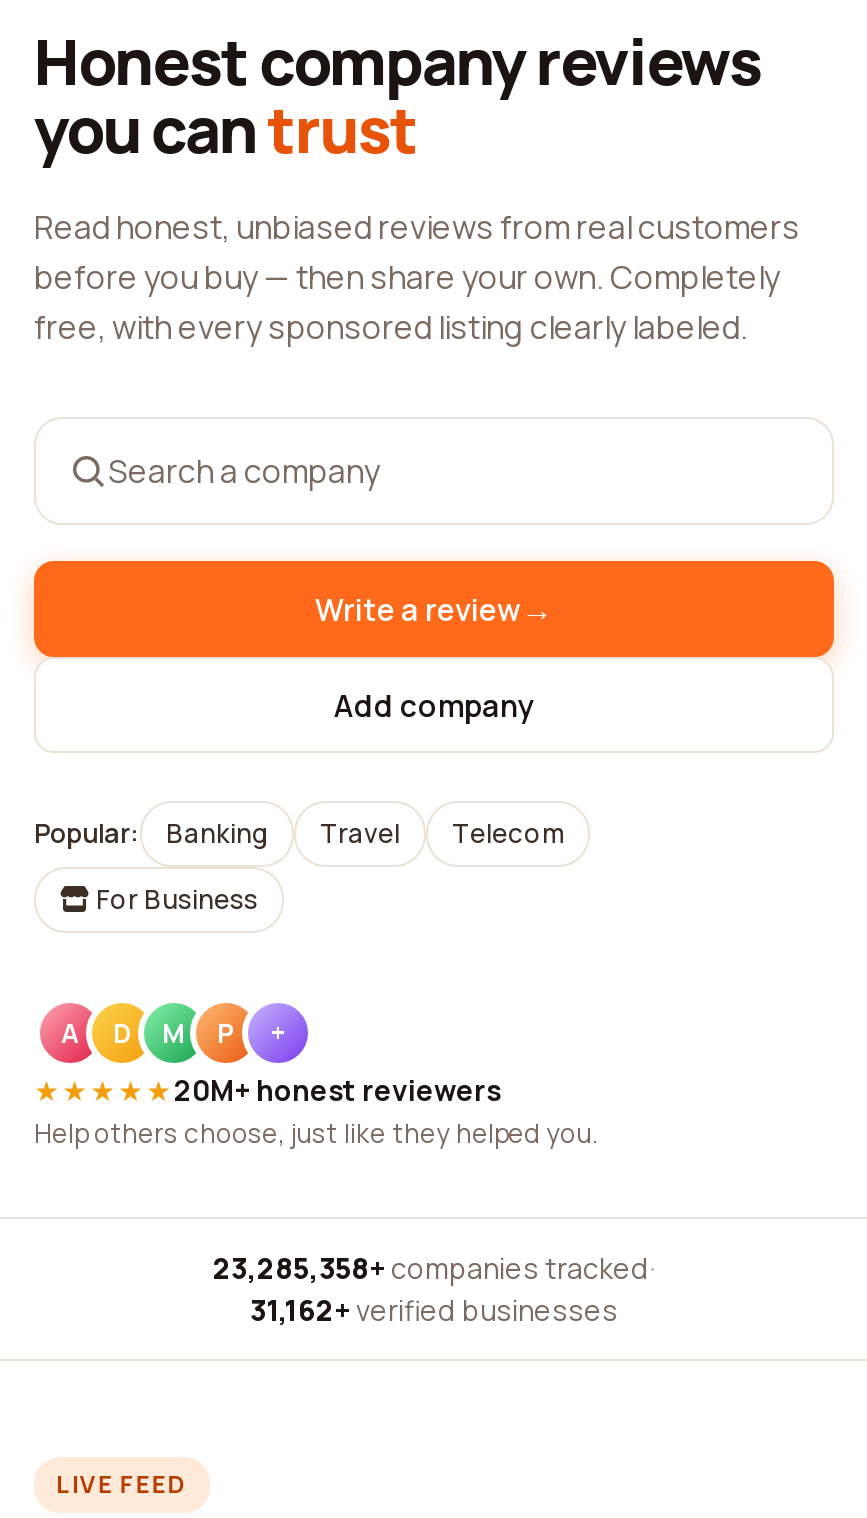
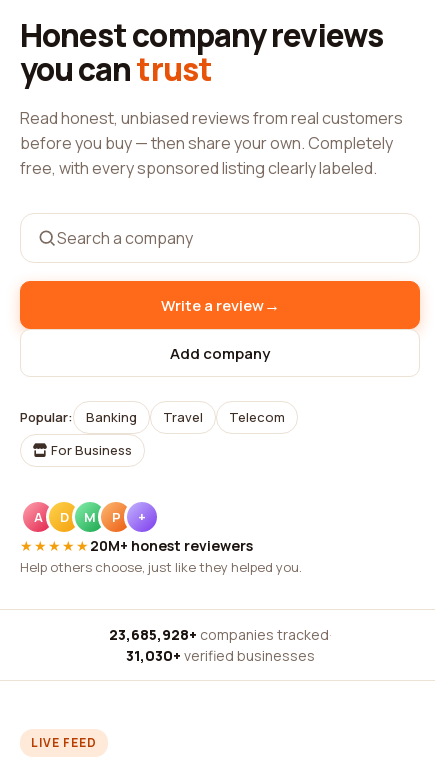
[213,1249,655,1287] 23,285,358+ companies tracked · -> [108,625,331,644] 23,685,928+ companies tracked ·
[250,1291,618,1329] 31,162+ verified businesses -> [125,646,314,665] 31,030+ verified businesses

